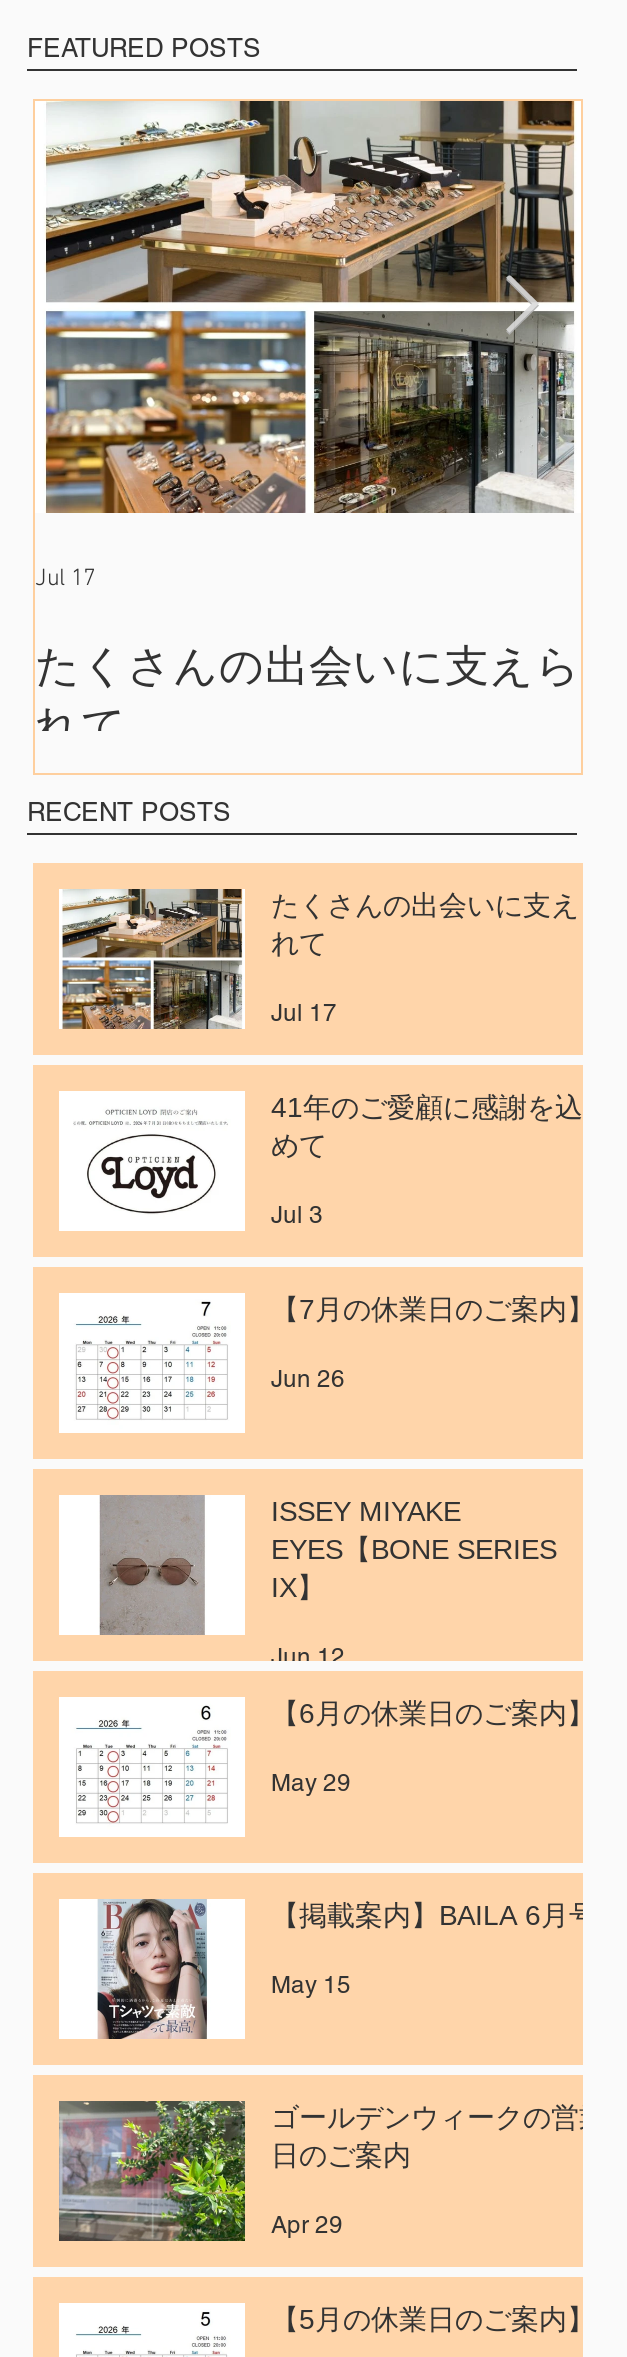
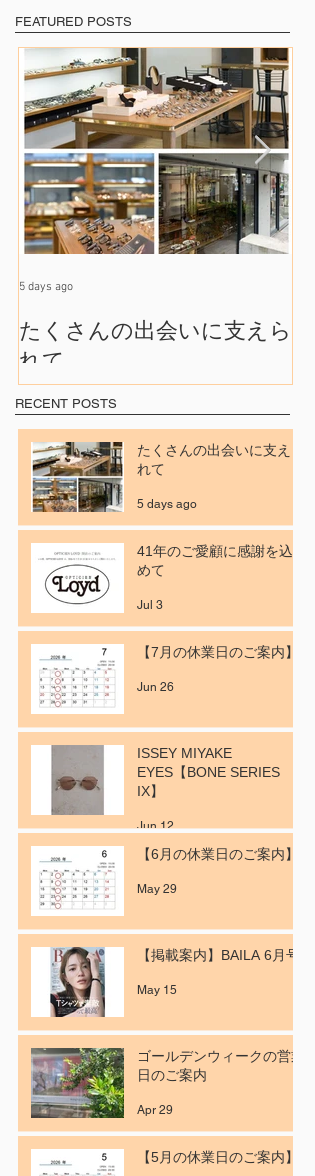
[35,564,95,592] Jul 17 -> [19,280,73,294] 5 days ago
[271,999,337,1027] Jul 17 -> [137,497,197,511] 5 days ago

